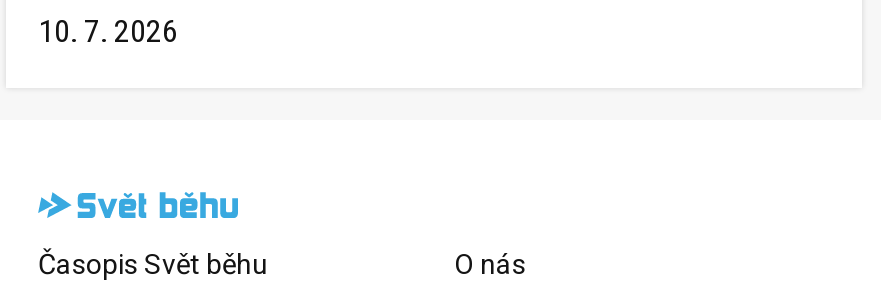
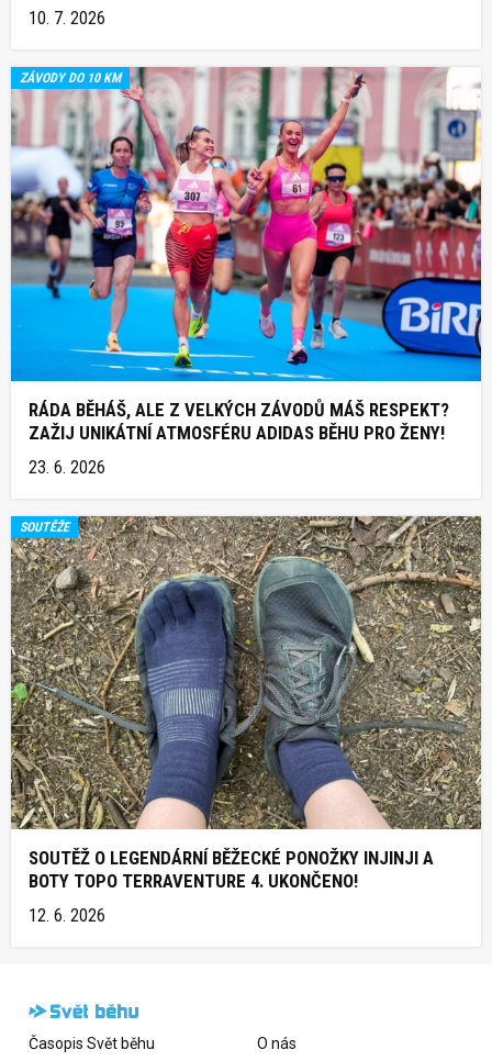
none -> [10,66,482,382] [image] | ZÁVODY DO 10 KM
none -> [10,398,482,830] [image] | RÁDA BĚHÁŠ, ALE Z VELKÝCH ZÁVODŮ MÁŠ RESPEKT? | ZAŽIJ UNIKÁTNÍ ATMOSFÉRU ADIDAS BĚHU PRO ŽENY! | 23. 6. 2026 | SOUTĚŽE
none -> [29,847,434,926] SOUTĚŽ O LEGENDÁRNÍ BĚŽECKÉ PONOŽKY INJINJI A | BOTY TOPO TERRAVENTURE 4. UKONČENO! | 12. 6. 2026

